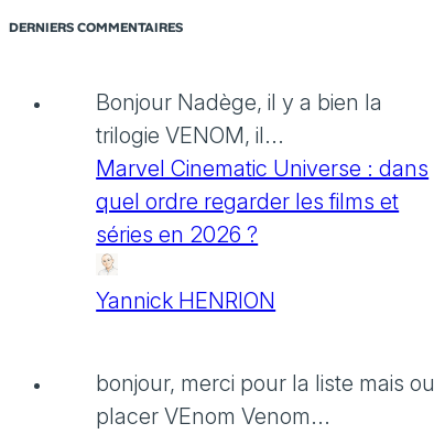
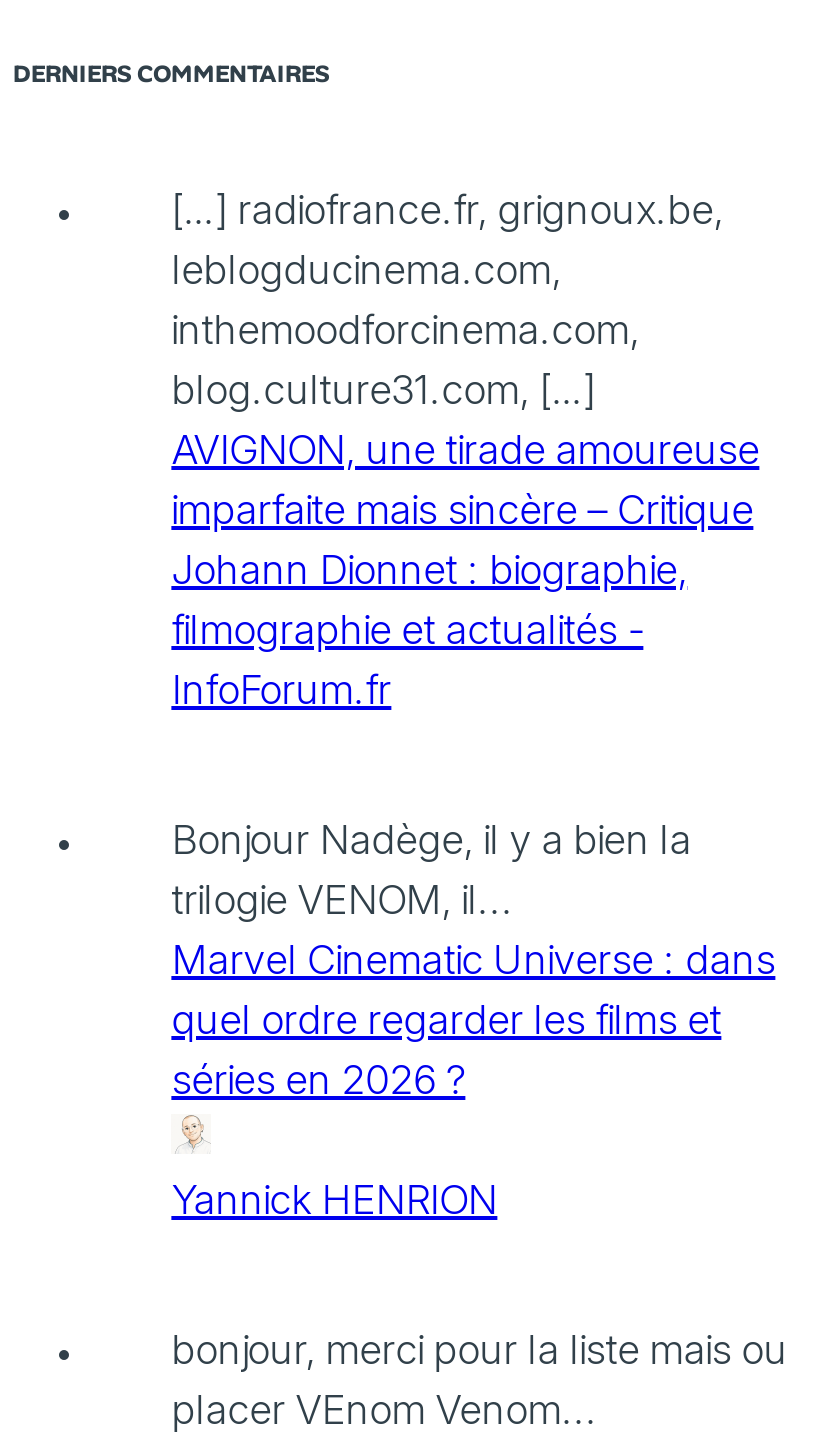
none -> [171,185,759,713] […] radiofrance.fr, grignoux.be, | leblogducinema.com, | inthemoodforcinema.com, | blog.culture31.com, […] | AVIGNON, une tirade amoureuse | imparfaite mais sincère – Critique | Johann Dionnet : biographie, | filmographie et actualités - | InfoForum.fr

